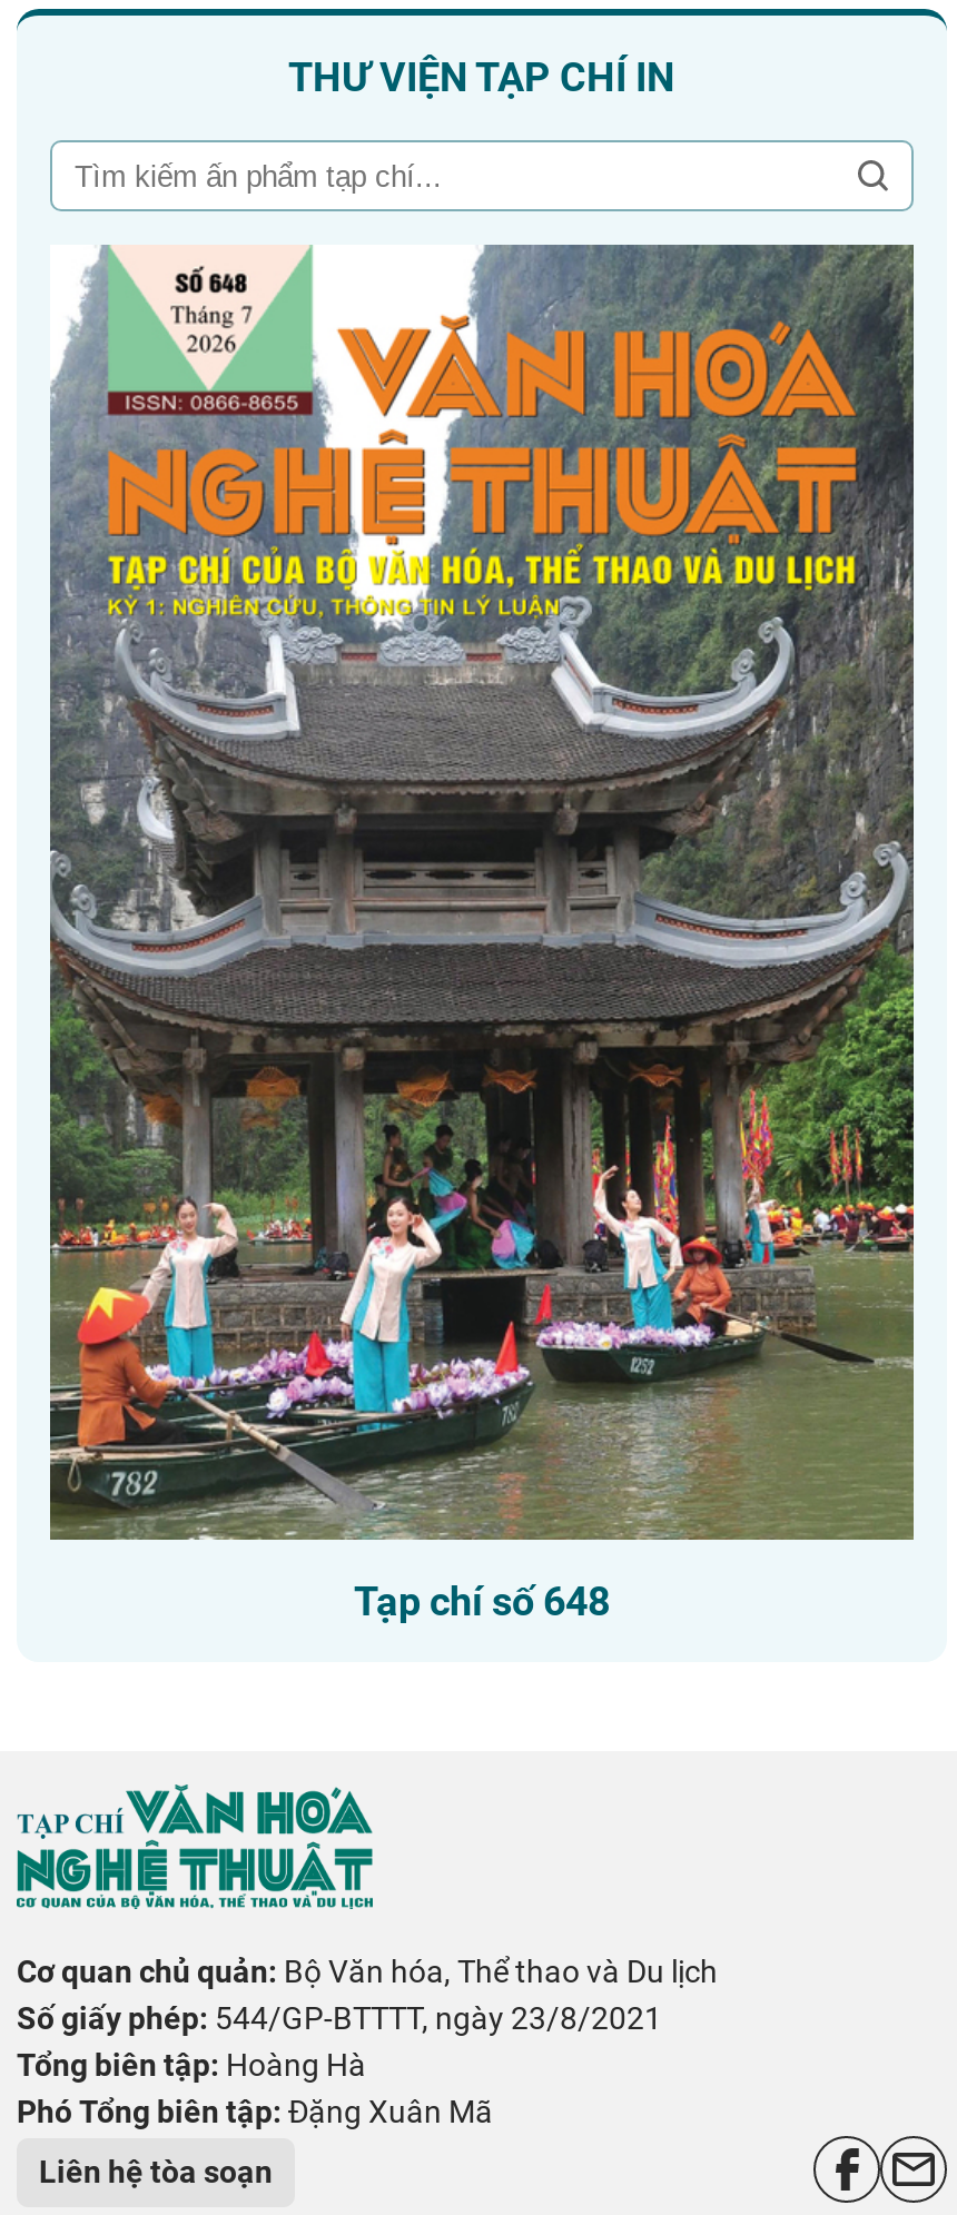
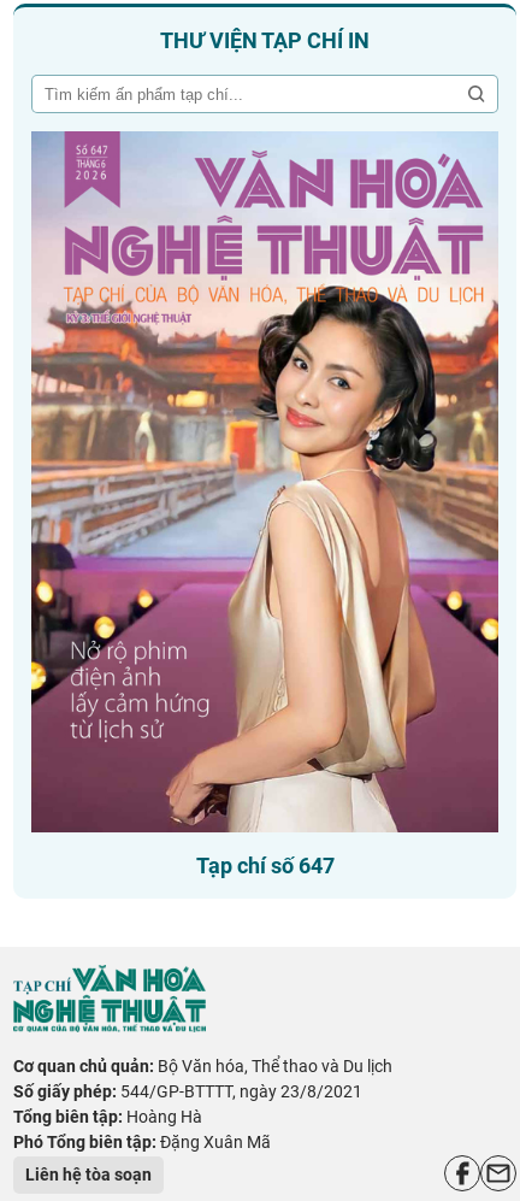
[48,243,916,1625] [image] | Tạp chí số 648 -> [30,130,500,879] [image] | Tạp chí số 647

